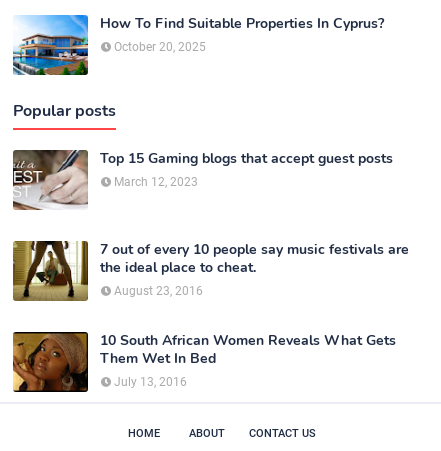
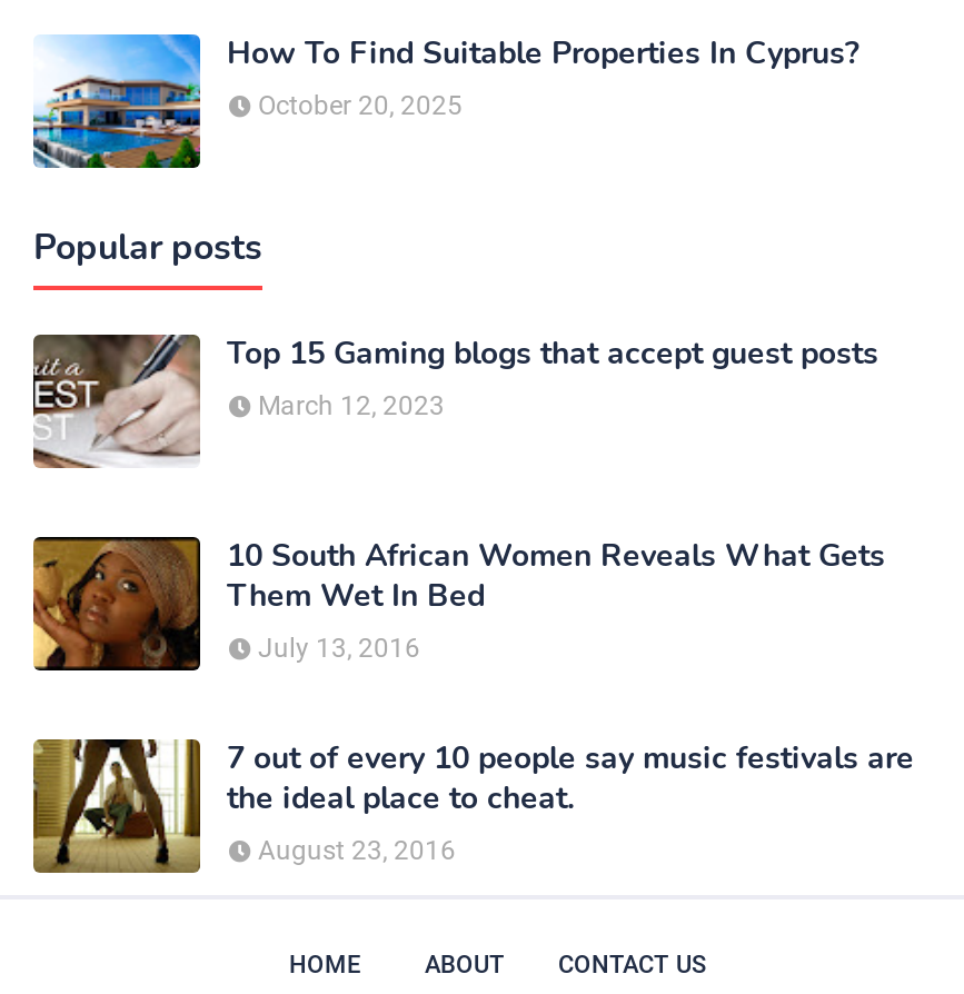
moved [12,239,409,302] -> [31,735,914,875]: [image] | 7 out of every 10 people say music festivals are | the ideal place to cheat. | August 23, 2016
moved [13,331,396,393] -> [33,536,885,673]: [image] | 10 South African Women Reveals What Gets | Them Wet In Bed | July 13, 2016

